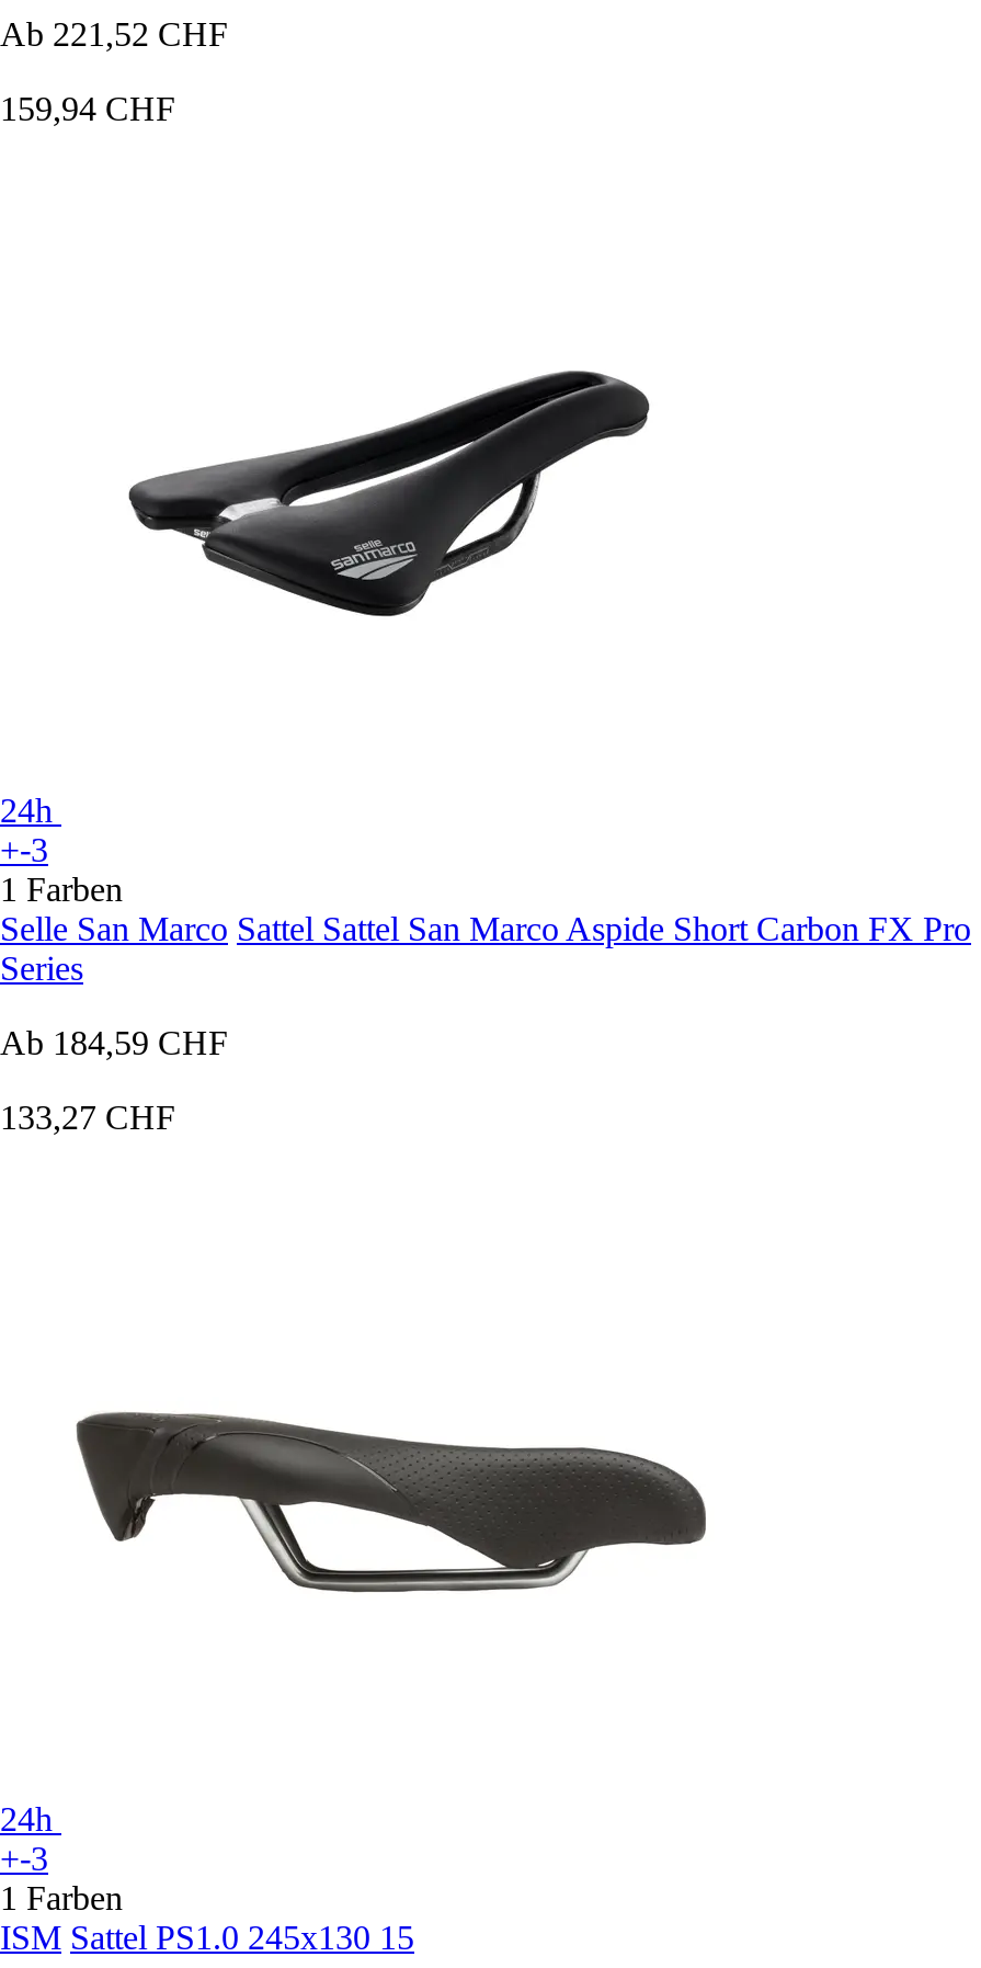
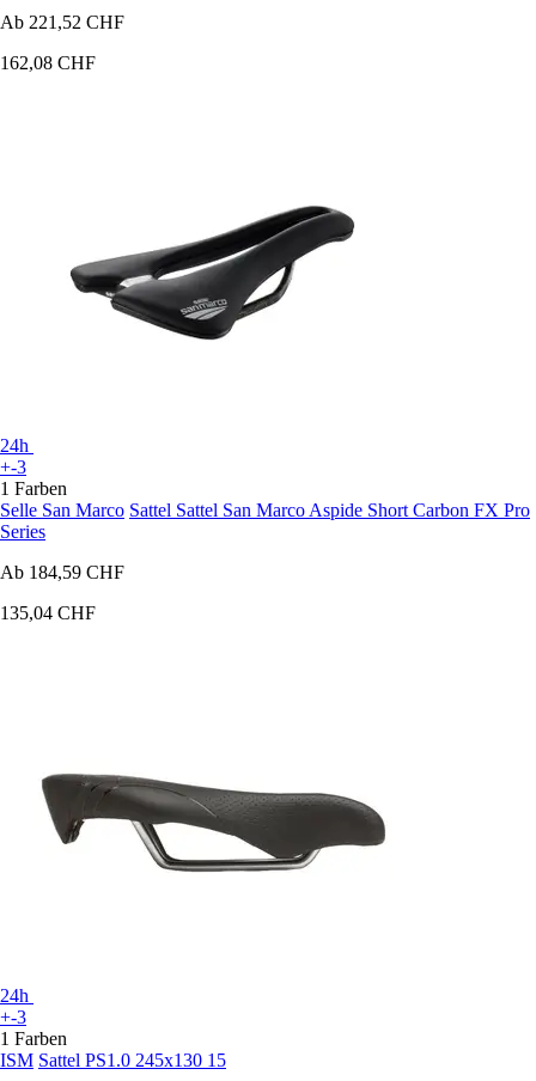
[0,90,175,128] 159,94 CHF -> [0,53,96,73] 162,08 CHF
[0,1099,175,1136] 133,27 CHF -> [0,603,96,623] 135,04 CHF

